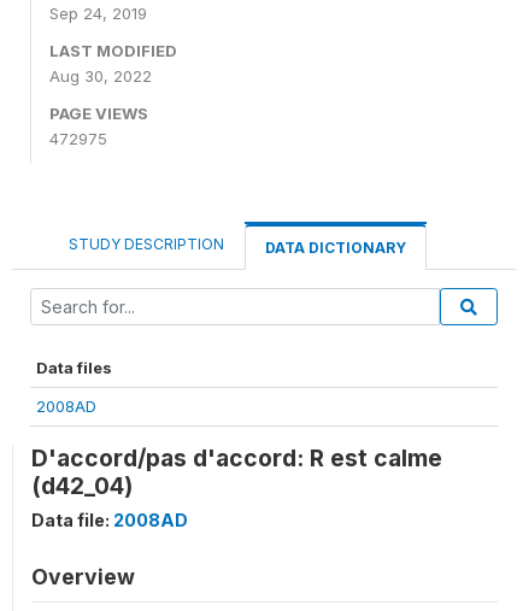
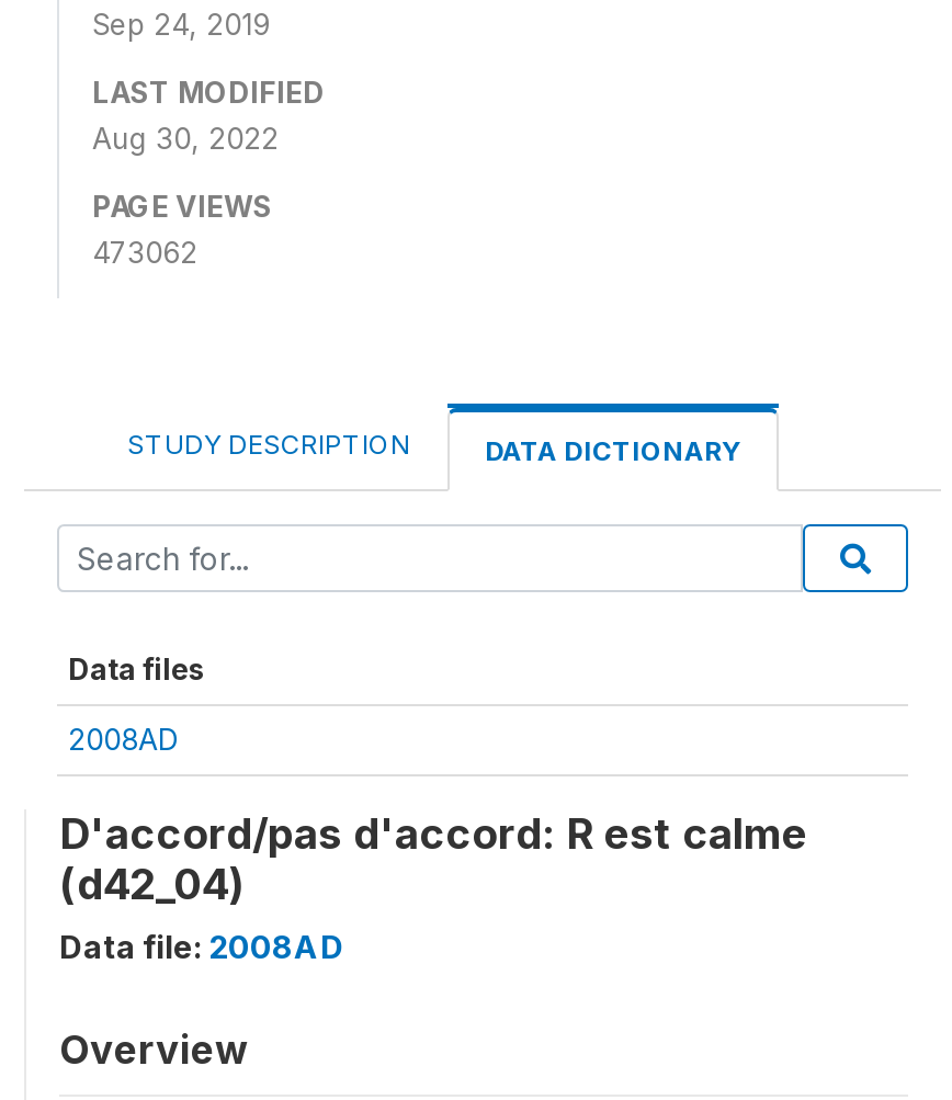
[49,129,107,148] 472975 -> [92,235,197,270] 473062

